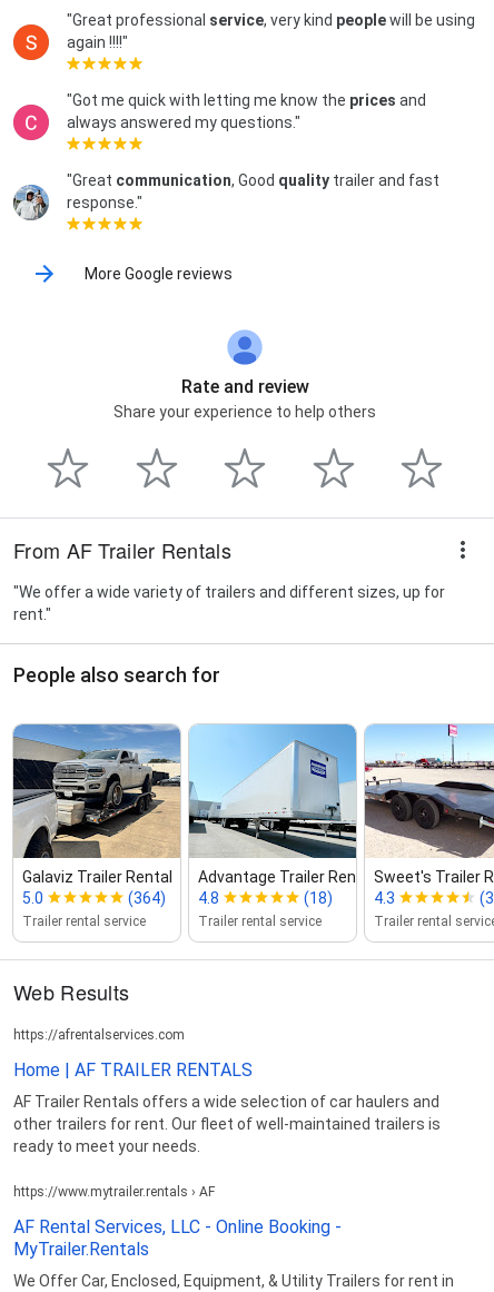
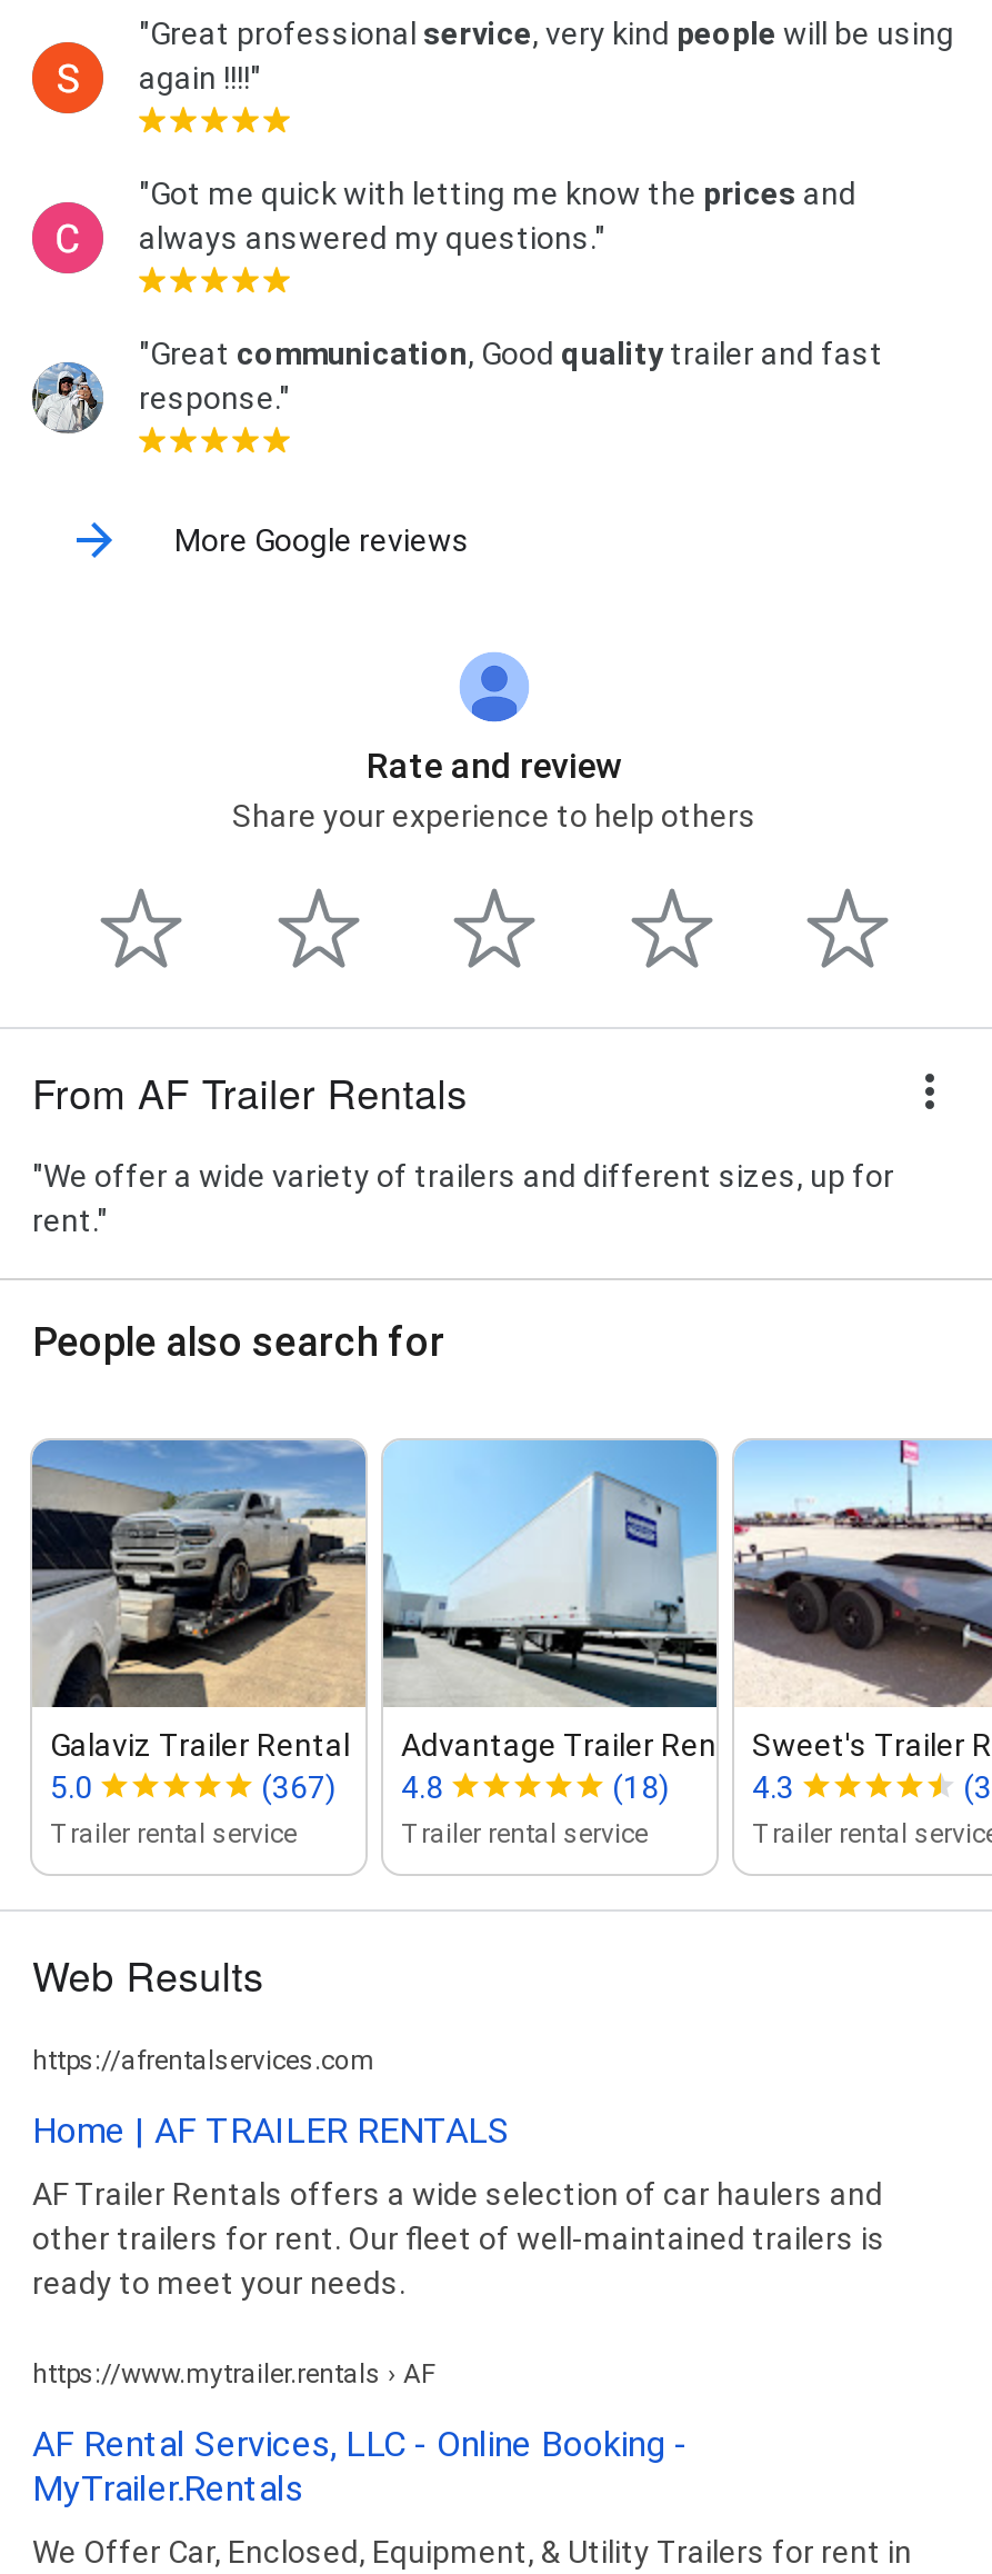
[128,889,219,907] (364) 4.8 -> [261,1769,443,1804] (367) 4.8

